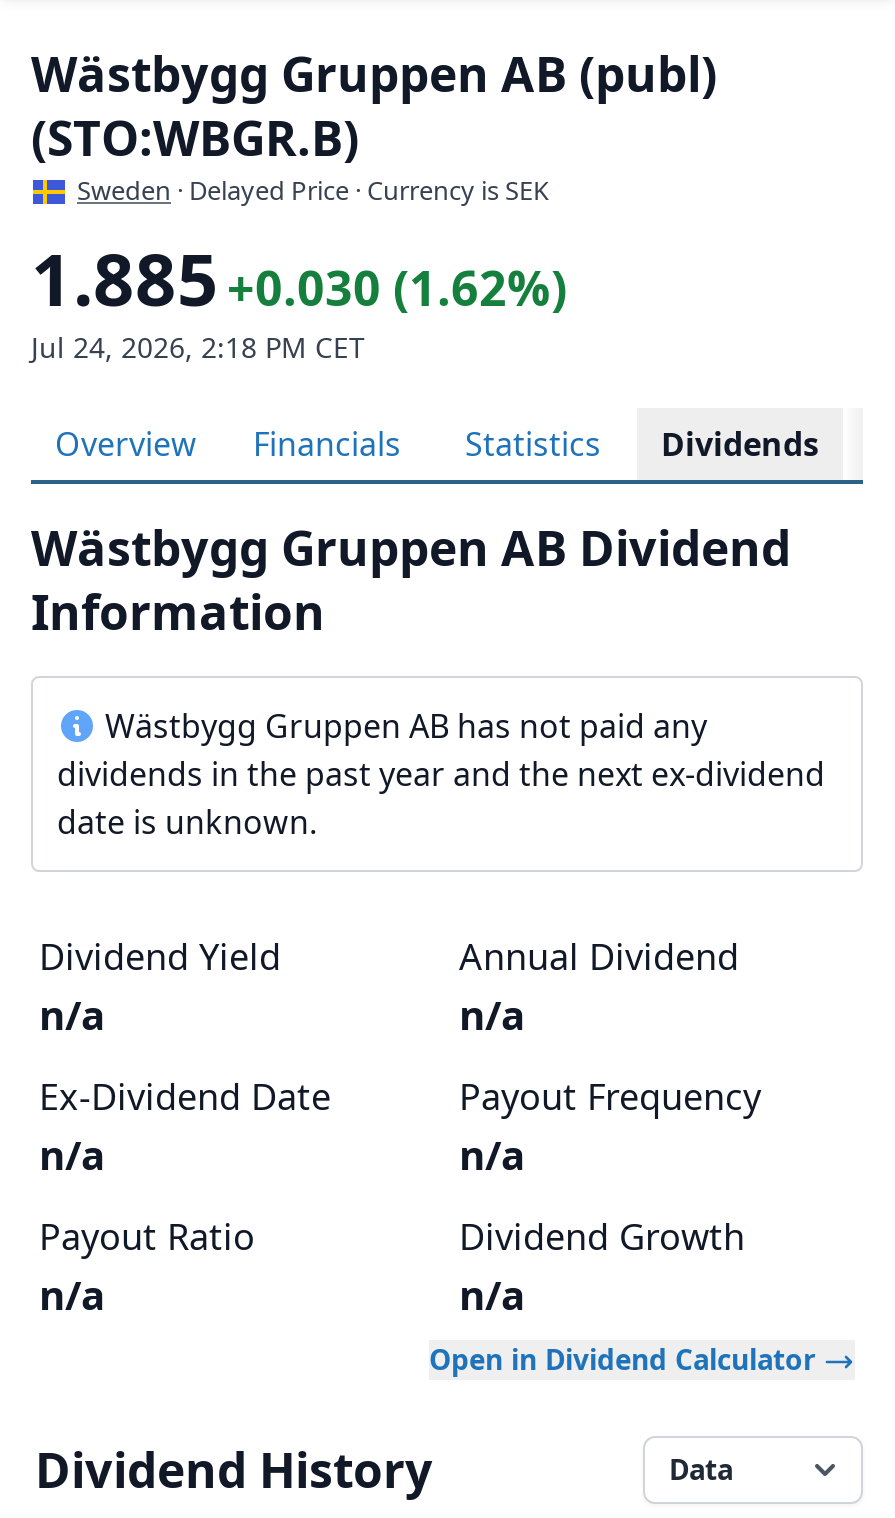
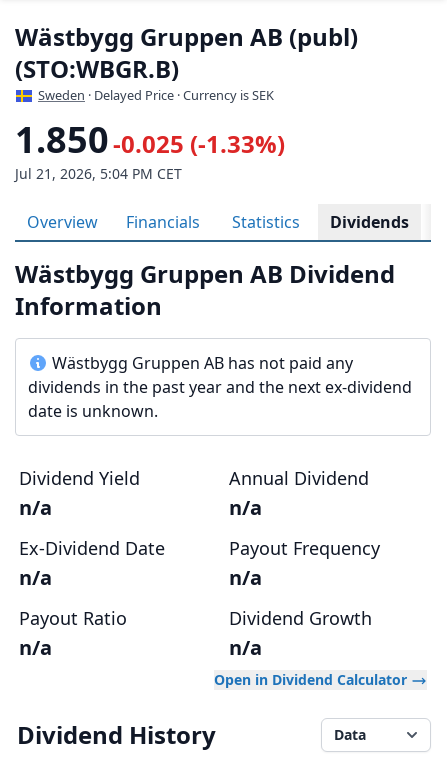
[31,230,567,328] 1.885 +0.030 (1.62%) -> [15,115,285,164] 1.850 -0.025 (-1.33%)
[31,328,365,366] Jul 24, 2026, 2:18 PM CET -> [15,164,182,183] Jul 21, 2026, 5:04 PM CET

